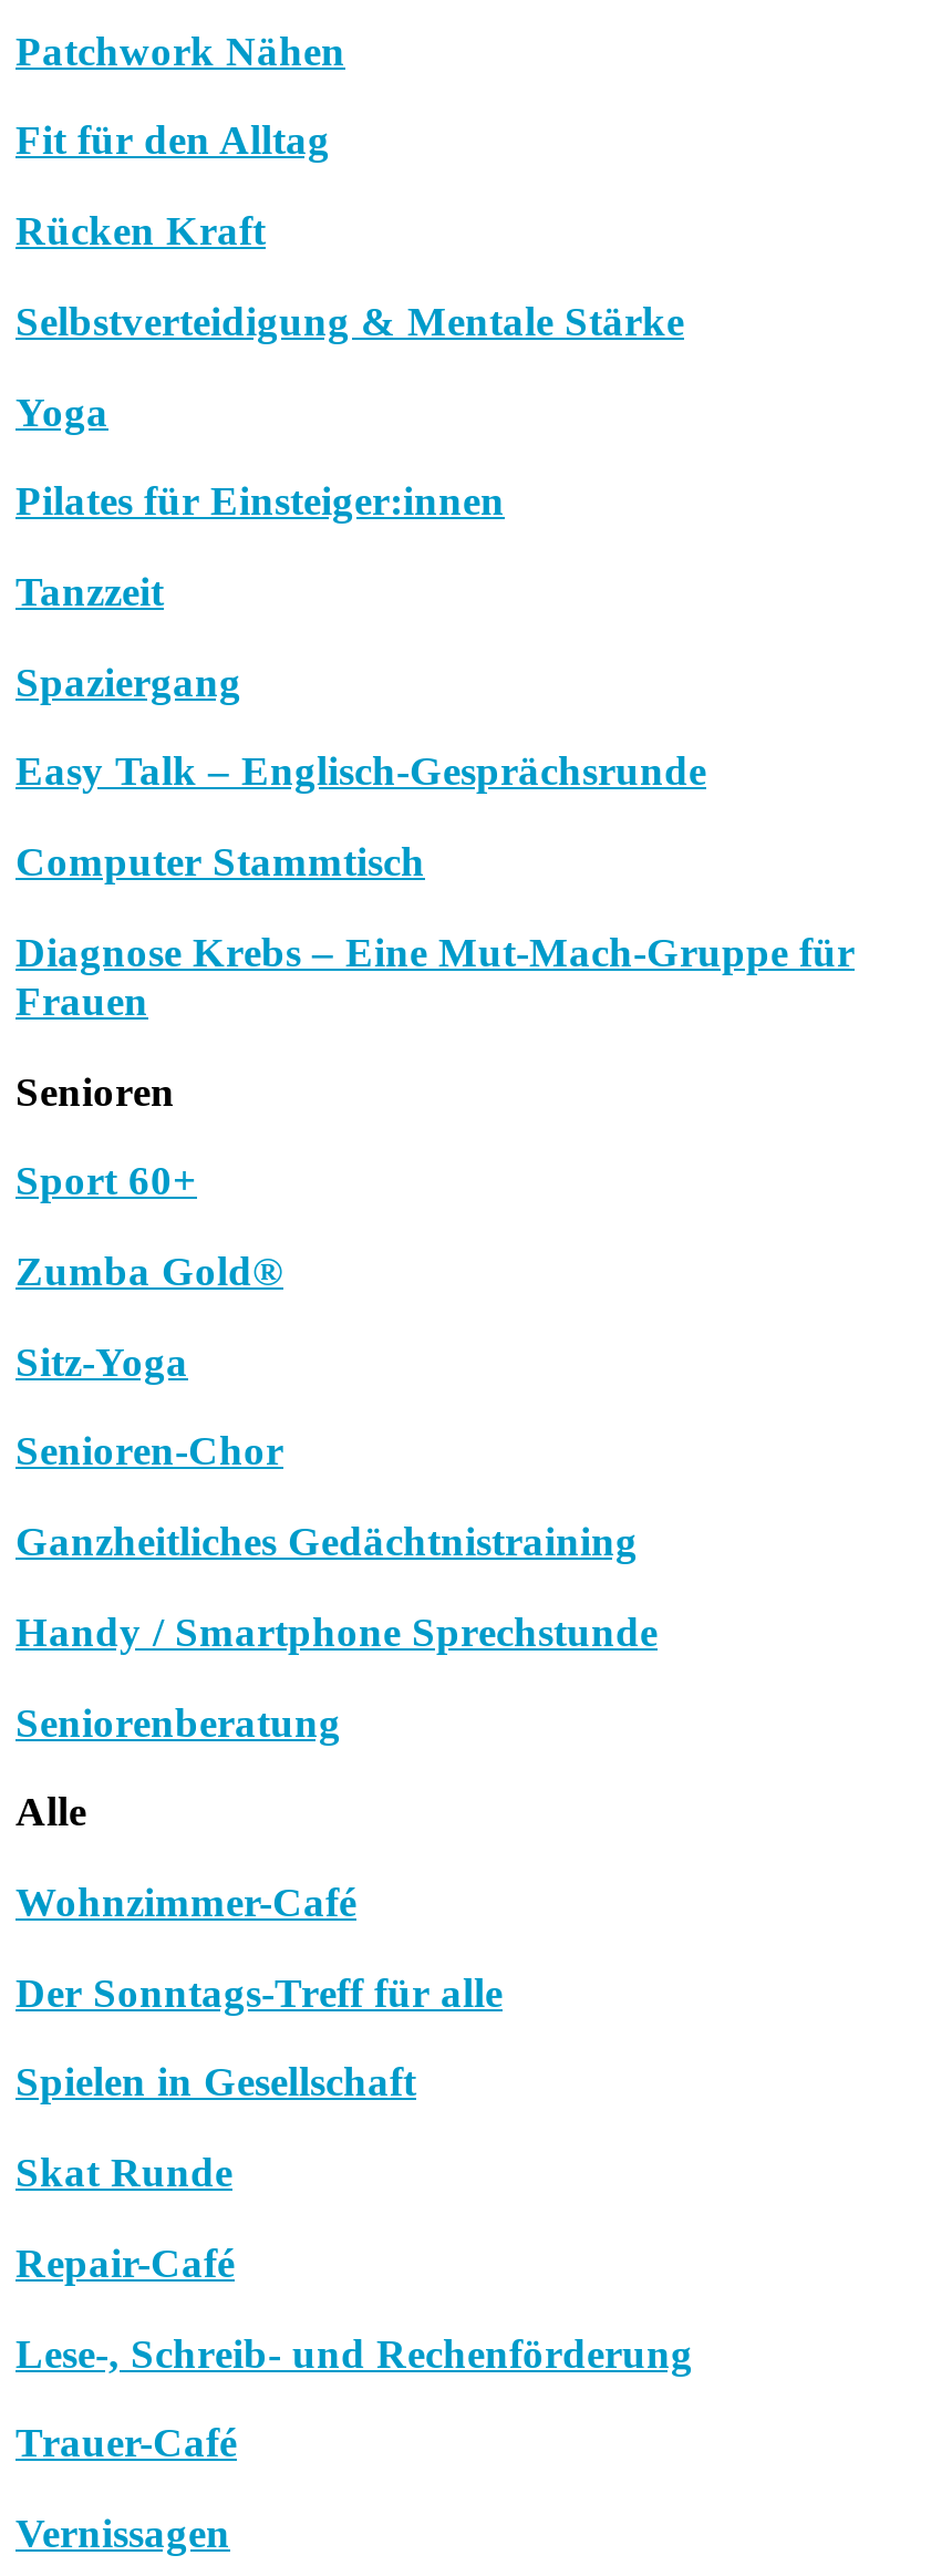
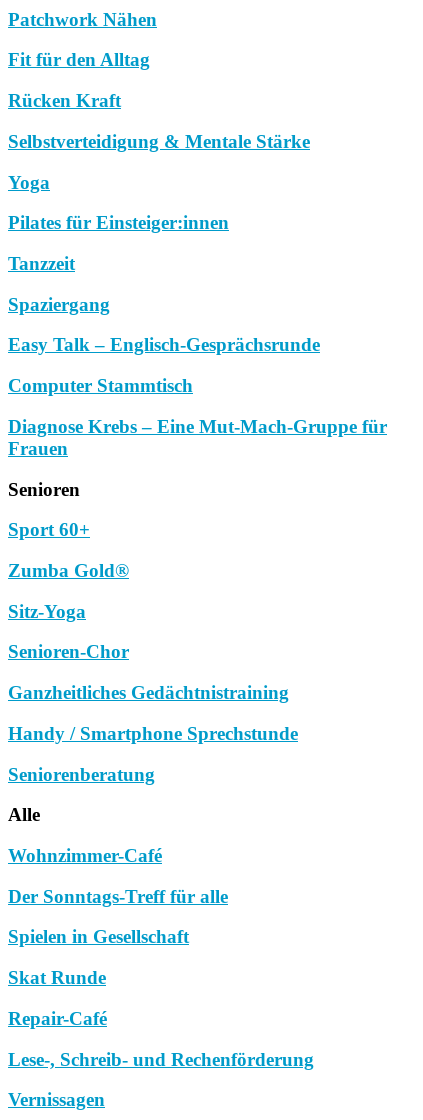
[15,2420,237,2466] Trauer-Café -> none

